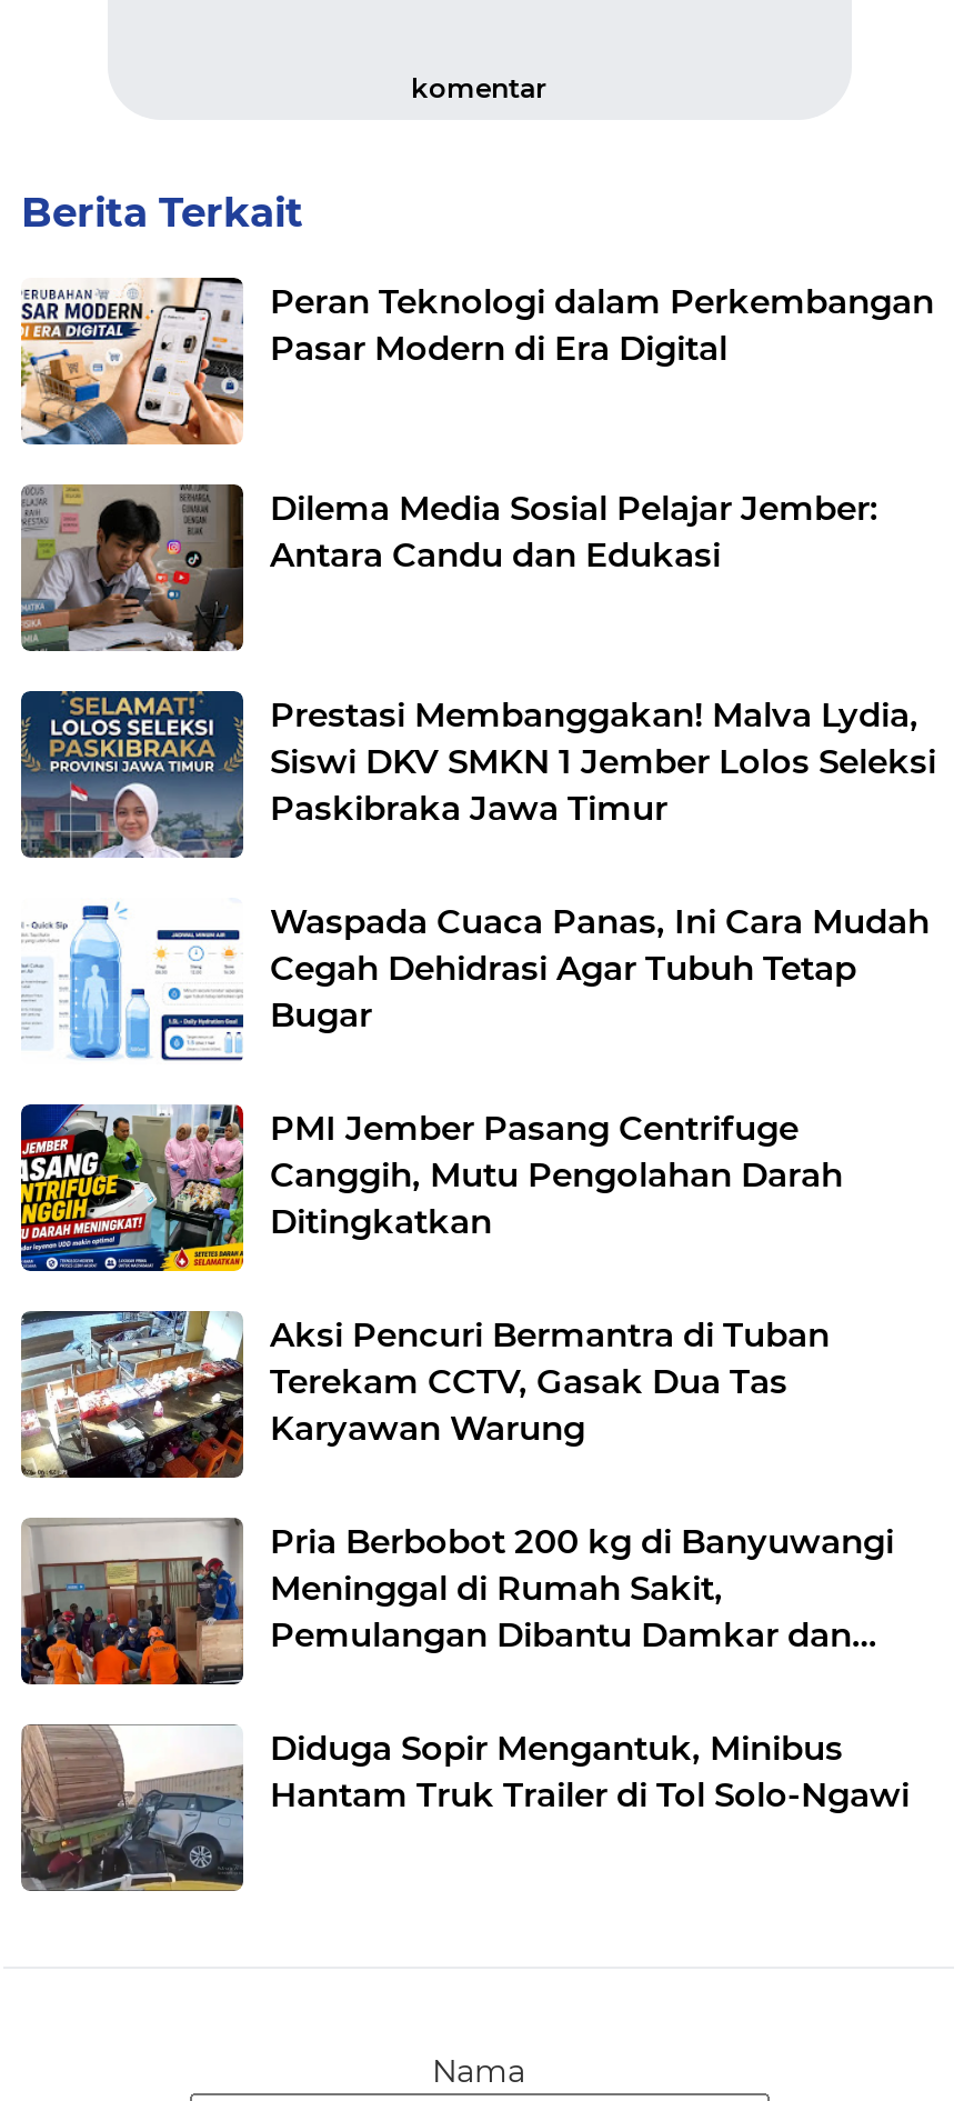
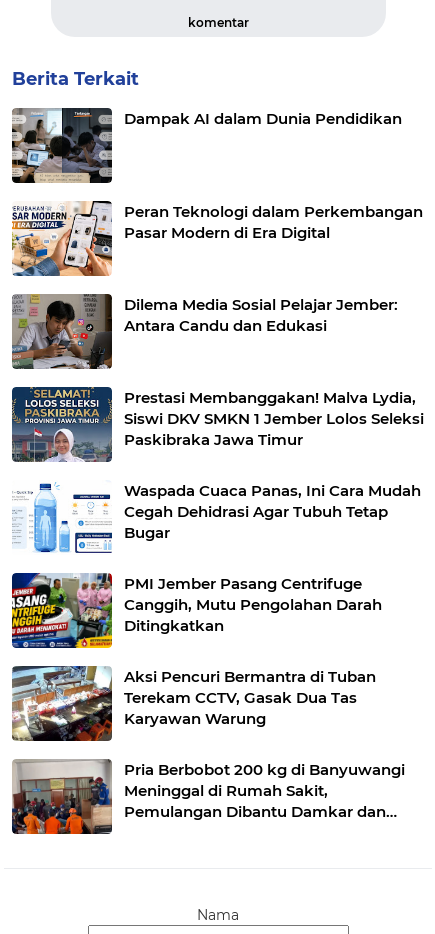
none -> [11,107,402,184] [image] | Dampak AI dalam Dunia Pendidikan
moved [17,273,936,1655] -> [10,199,424,821]: [image] | Peran Teknologi dalam Perkembangan | Pasar Modern di Era Digital | ... | Meninggal di Rumah Sakit, | Pemulangan Dibantu Damkar dan
[19,1726,910,1893] [image] | Diduga Sopir Mengantuk, Minibus | Hantam Truk Trailer di Tol Solo-Ngawi -> none

